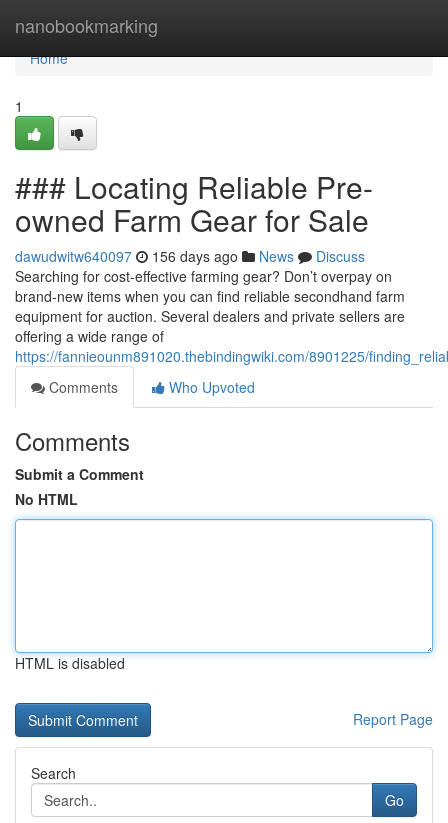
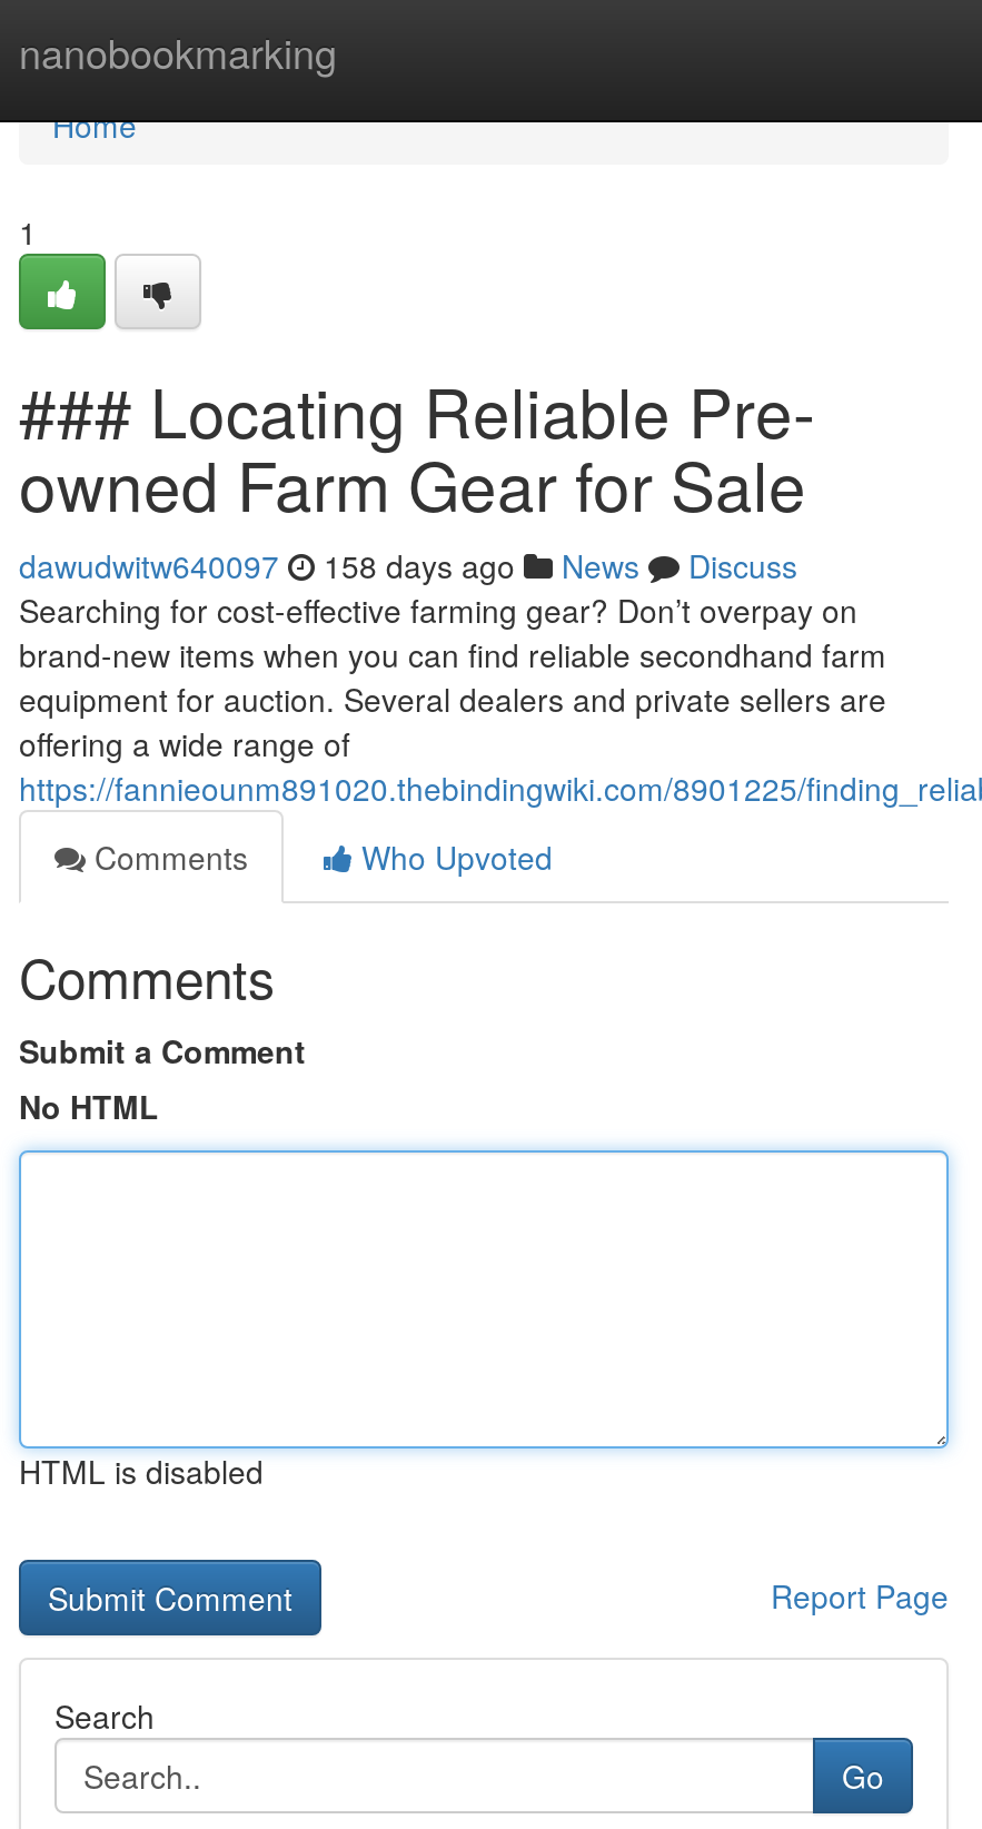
[15,246,365,266] dawudwitw640097 156 days ago News Discuss -> [19,543,797,587] dawudwitw640097 158 days ago News Discuss

